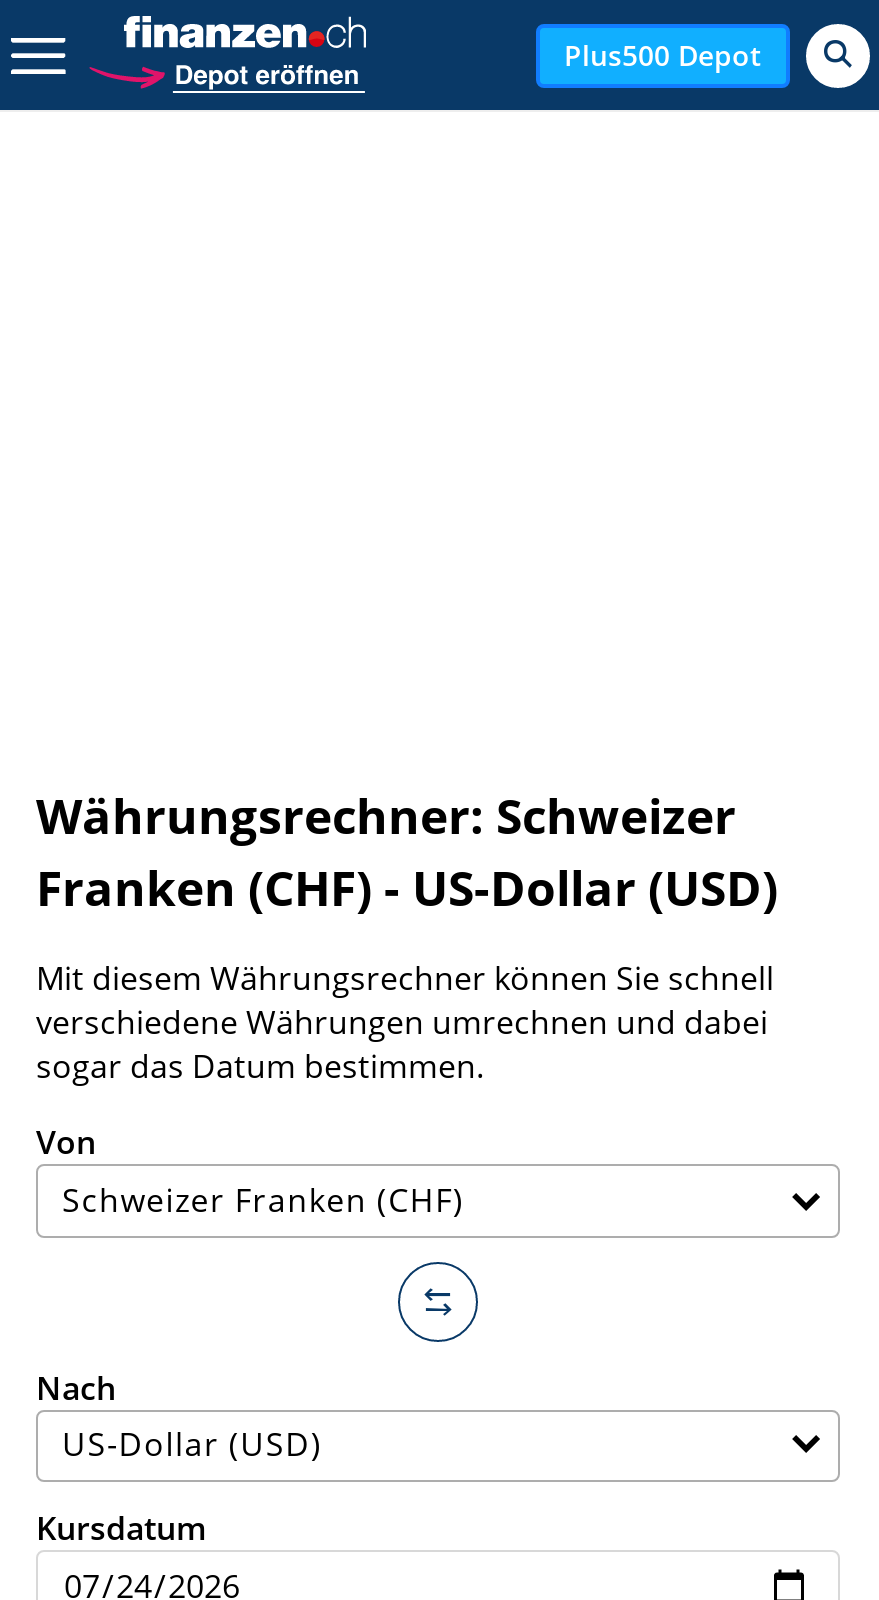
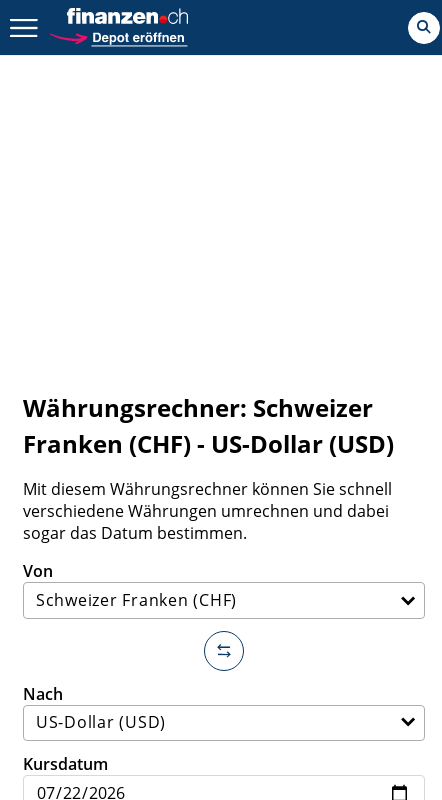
[564,35,762,73] Plus500 Depot -> none

